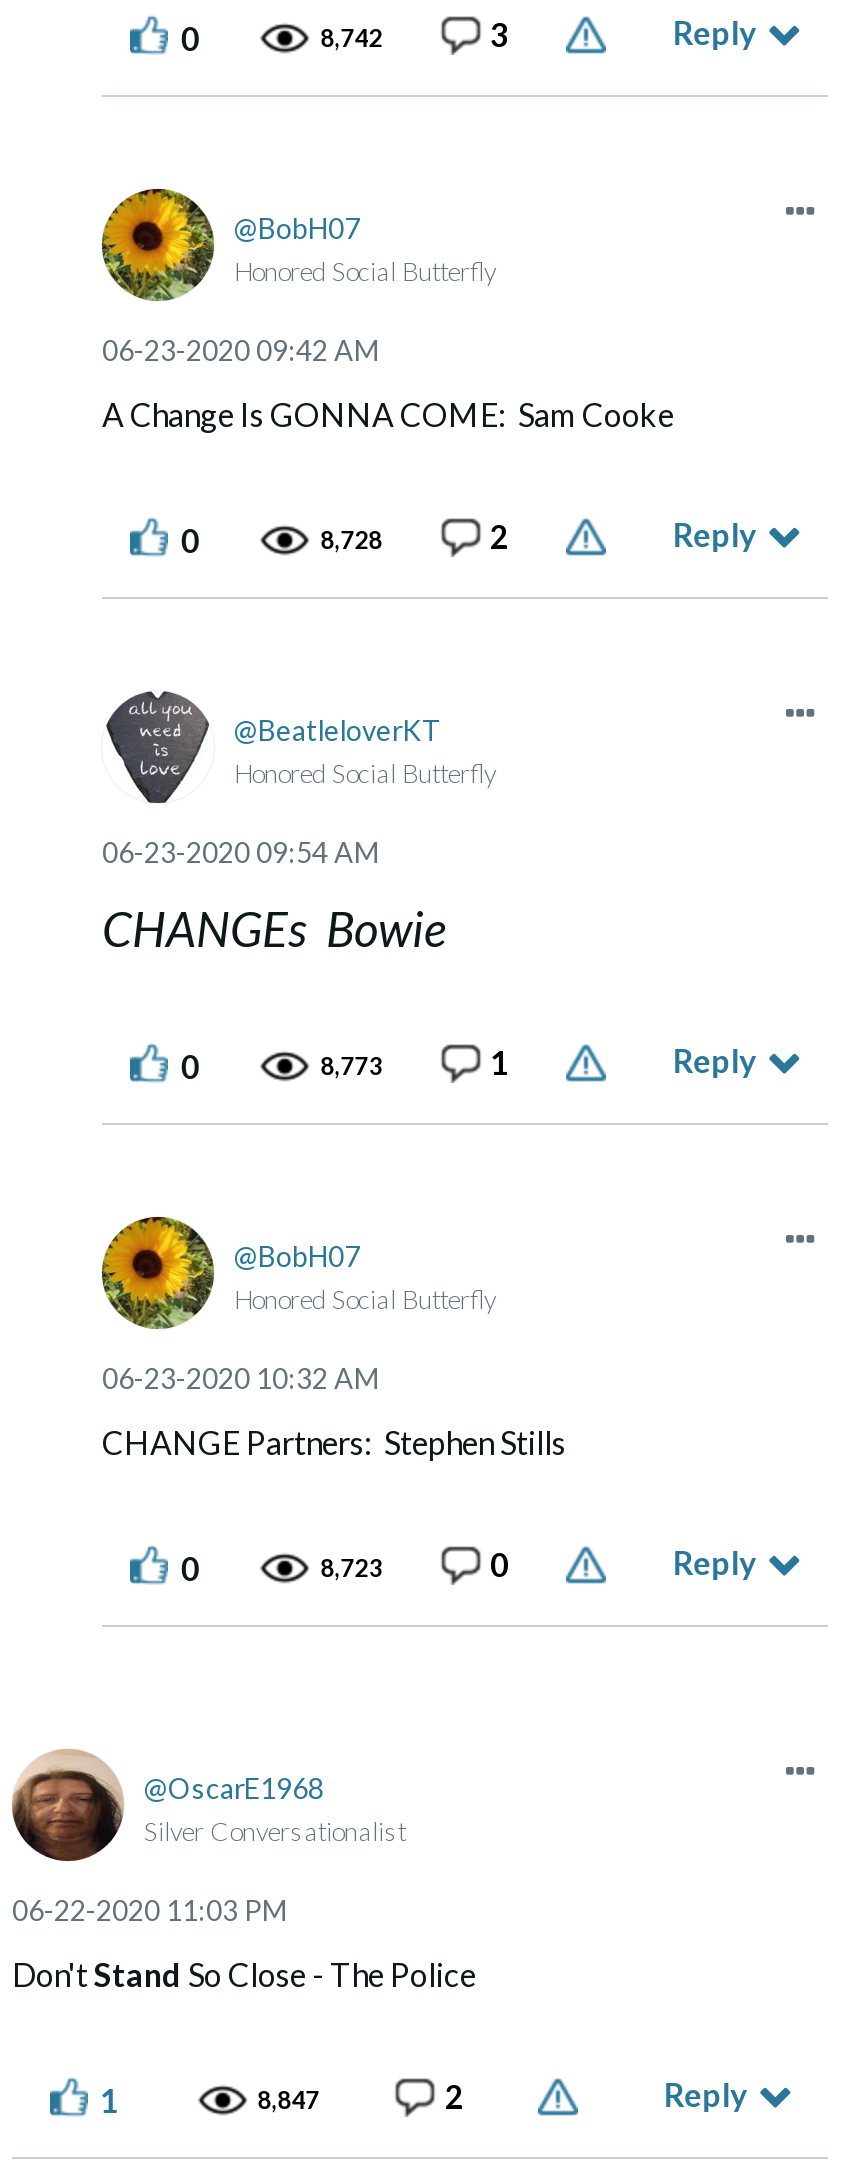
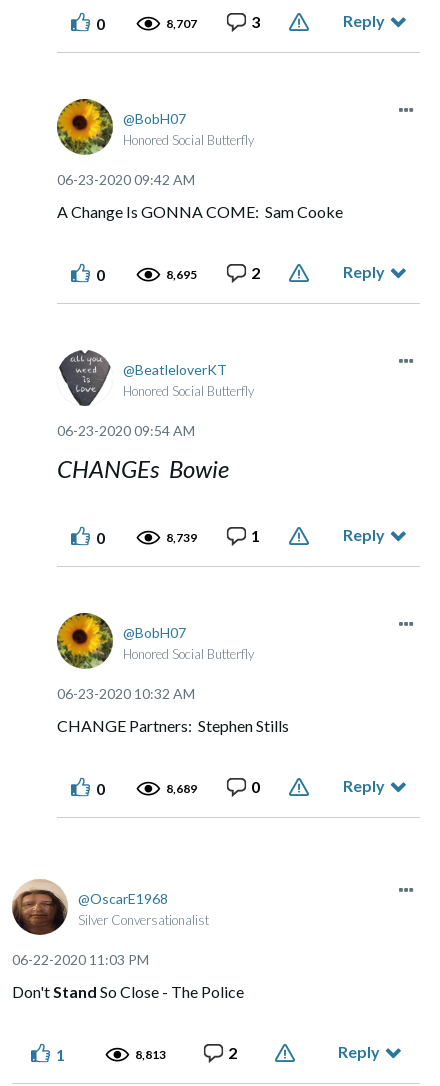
[320,22,382,52] 8,742 -> [166,16,197,31] 8,707
[320,524,382,554] 8,728 -> [166,267,197,282] 8,695
[320,1050,382,1080] 8,773 -> [166,530,197,545] 8,739
[320,1552,382,1582] 8,723 -> [166,781,197,796] 8,689
[257,2084,319,2114] 8,847 -> [135,1047,166,1062] 8,813

